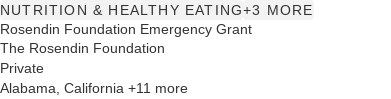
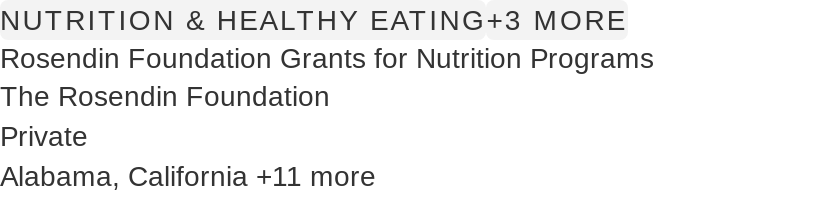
[0,21,252,37] Rosendin Foundation Emergency Grant -> [0,42,654,74] Rosendin Foundation Grants for Nutrition Programs

